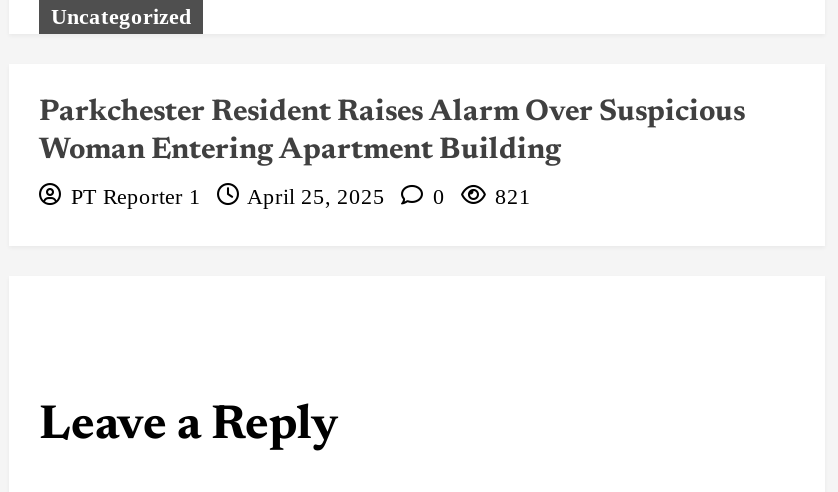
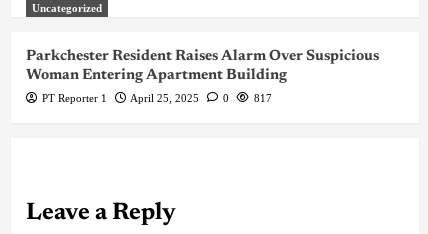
[495,184,531,208] 821 -> [254,92,272,104] 817

